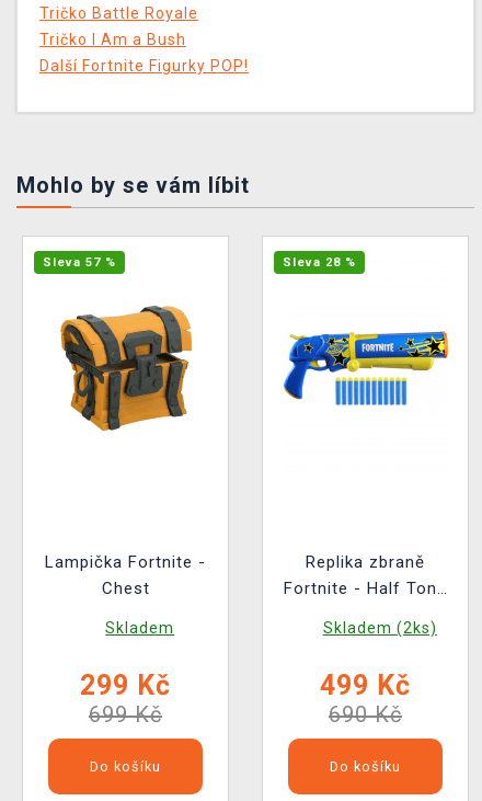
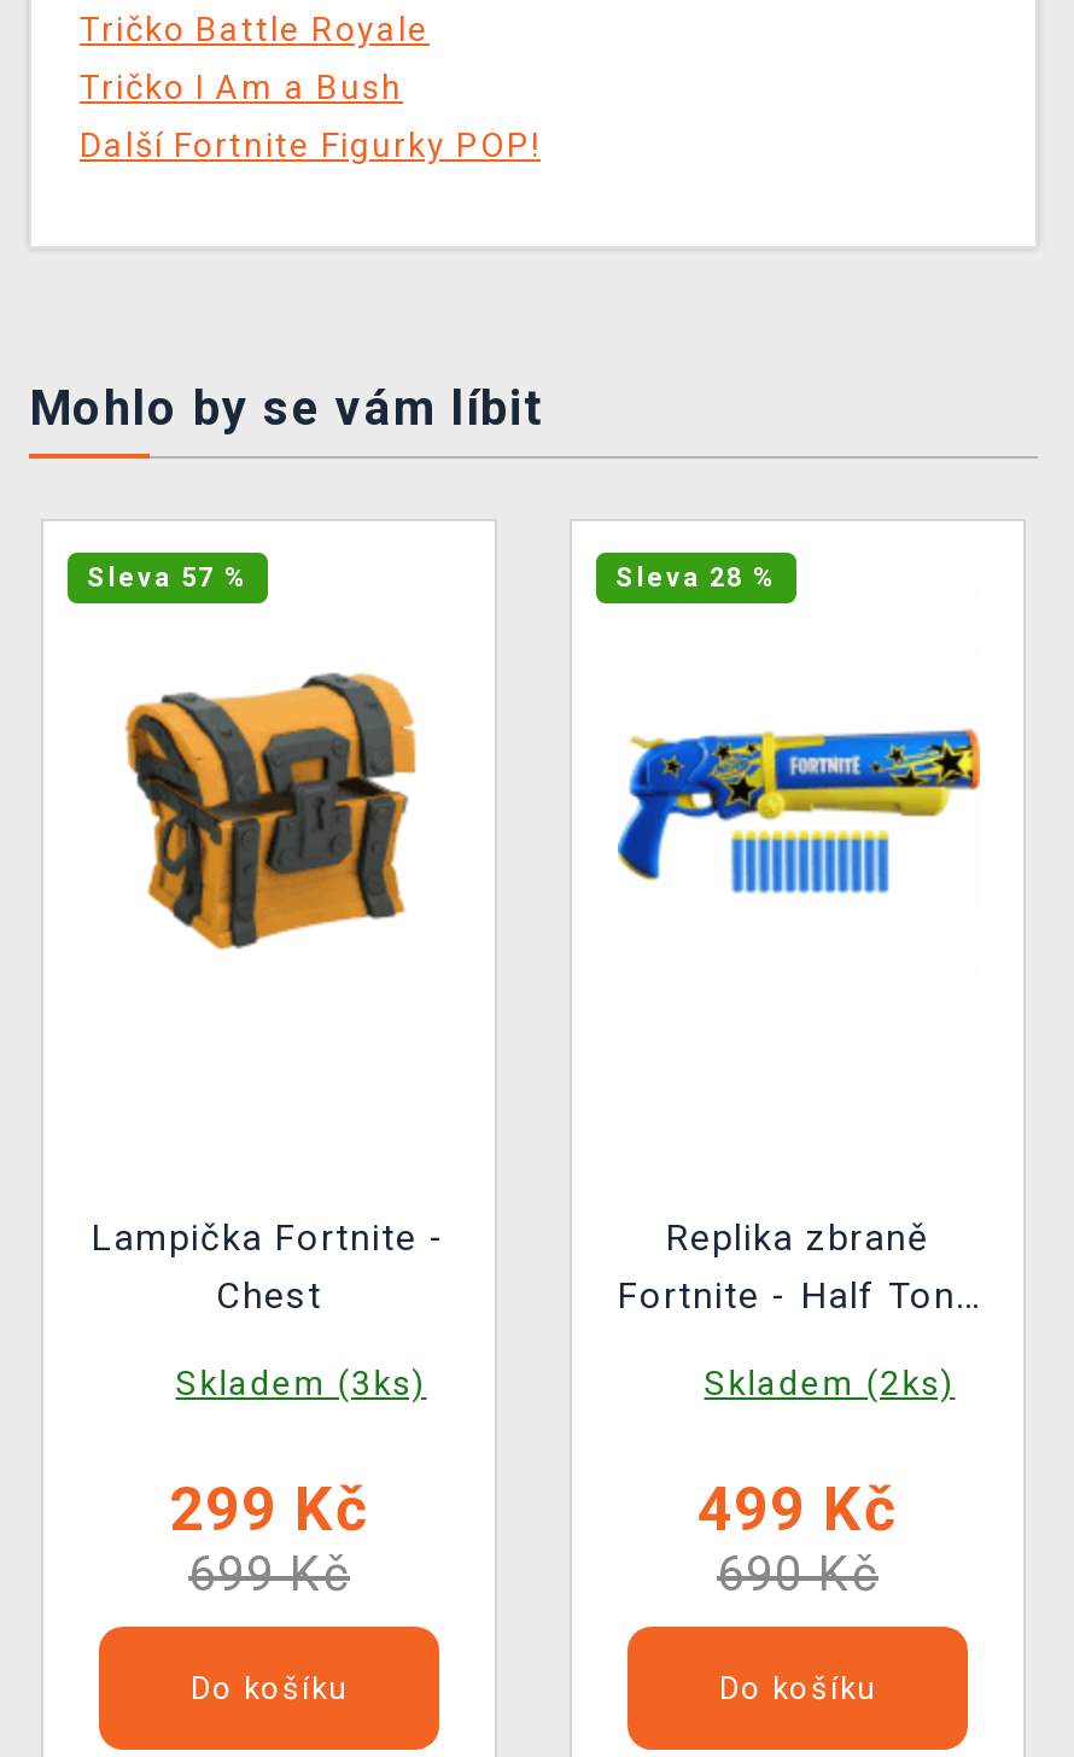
[105,619,174,637] Skladem -> [176,1364,427,1403] Skladem (3ks)

